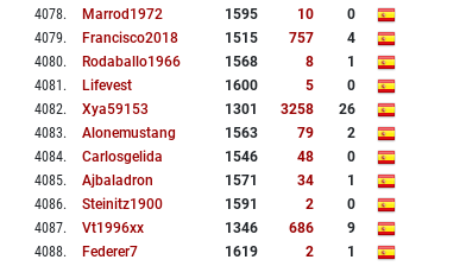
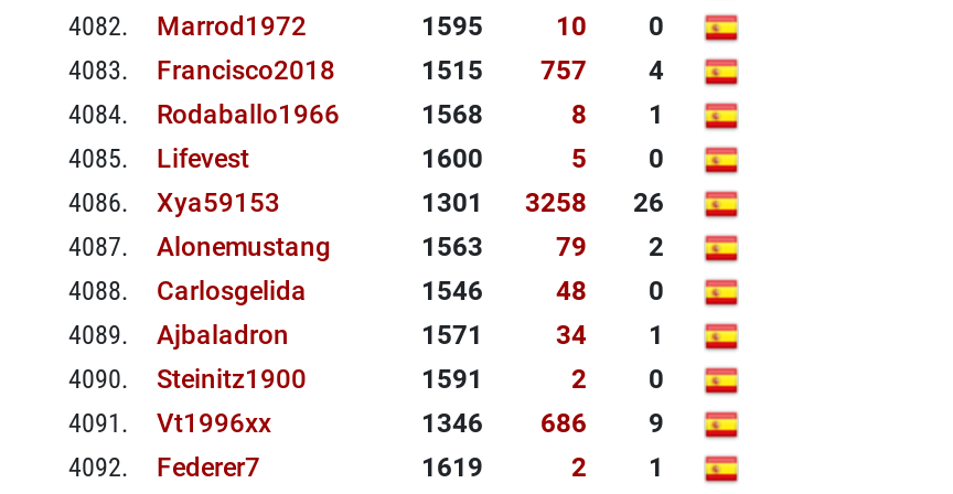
[34,6,163,23] 4078. Marrod1972 -> [68,11,307,42] 4082. Marrod1972
[34,30,178,47] 4079. Francisco2018 -> [68,56,335,86] 4083. Francisco2018
[34,54,181,70] 4080. Rodaballo1966 -> [68,100,340,131] 4084. Rodaballo1966
[34,77,132,94] 4081. Lifevest -> [68,144,249,175] 4085. Lifevest
[34,101,149,118] 4082. Xya59153 -> [68,188,280,219] 4086. Xya59153
[34,125,176,142] 4083. Alonemustang -> [68,232,331,263] 4087. Alonemustang
[34,149,163,165] 4084. Carlosgelida -> [68,276,307,307] 4088. Carlosgelida
[34,172,153,189] 4085. Ajbaladron -> [68,320,289,351] 4089. Ajbaladron
[34,196,163,213] 4086. Steinitz1900 -> [68,364,307,395] 4090. Steinitz1900
[34,220,144,237] 4087. Vt1996xx -> [68,408,271,439] 4091. Vt1996xx
[34,244,138,260] 4088. Federer7 -> [68,453,260,483] 4092. Federer7

